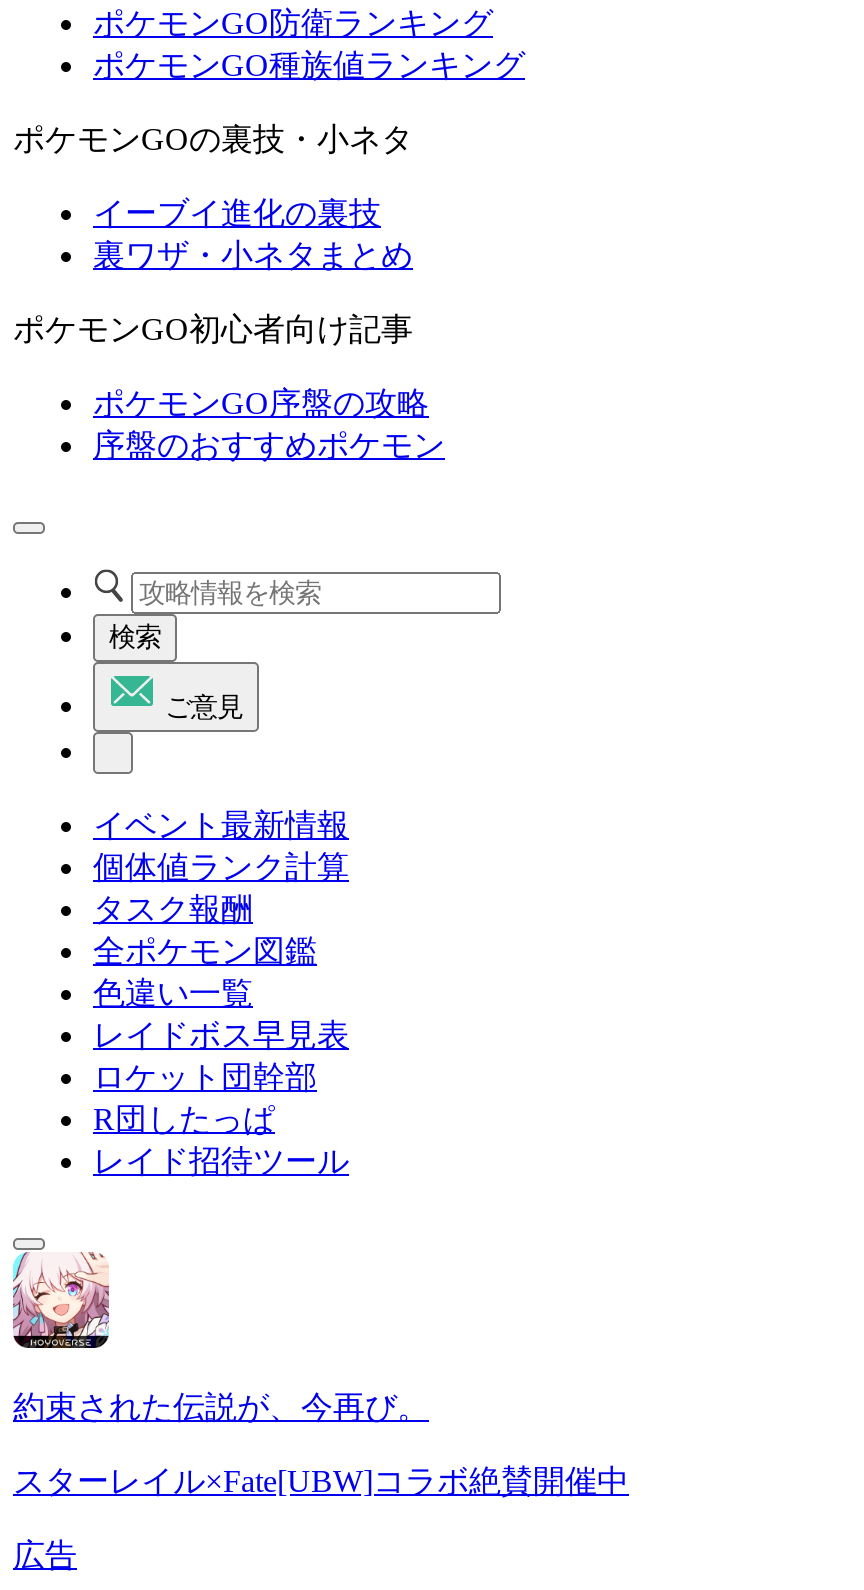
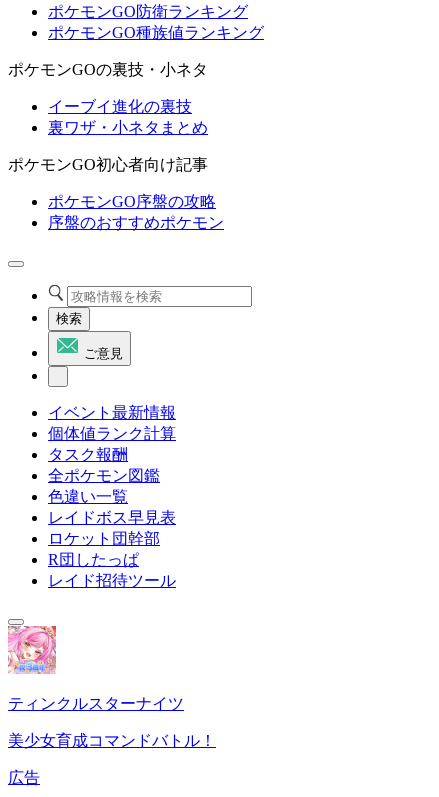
[11,1250,429,1424] [image] | 約束された伝説が、今再び。 -> [7,625,184,712] [image] | ティンクルスターナイツ
[13,1464,629,1498] スターレイル×Fate[UBW]コラボ絶賛開催中 -> [8,732,216,749] 美少女育成コマンドバトル！

